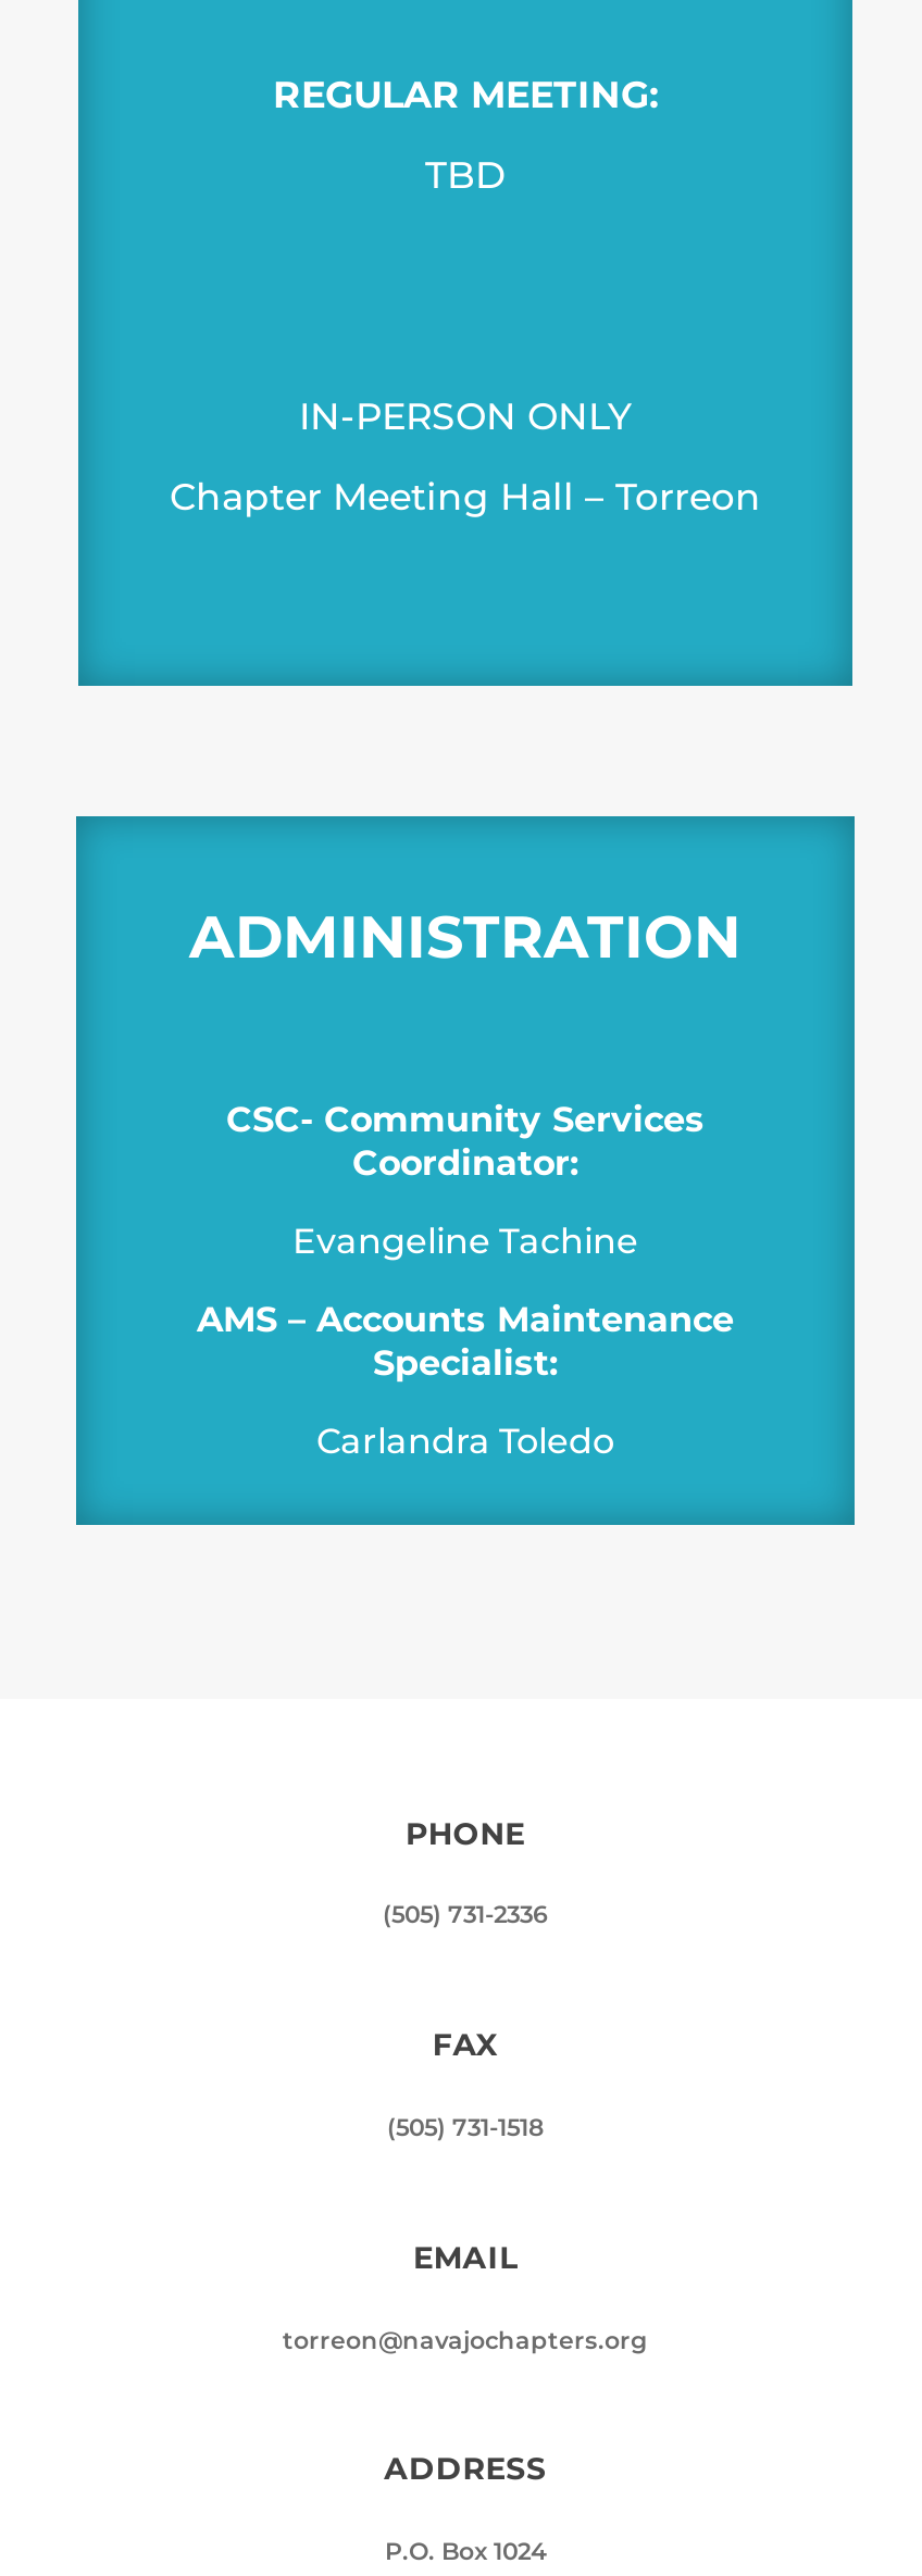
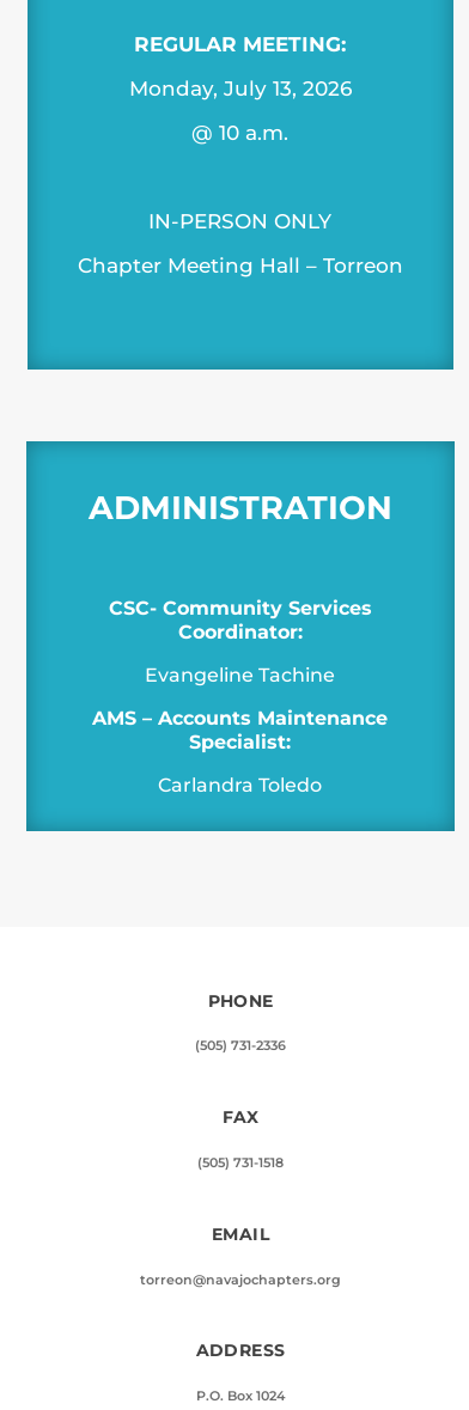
[425,152,506,196] TBD -> [129,76,352,144] Monday, July 13, 2026 | @ 10 a.m.

